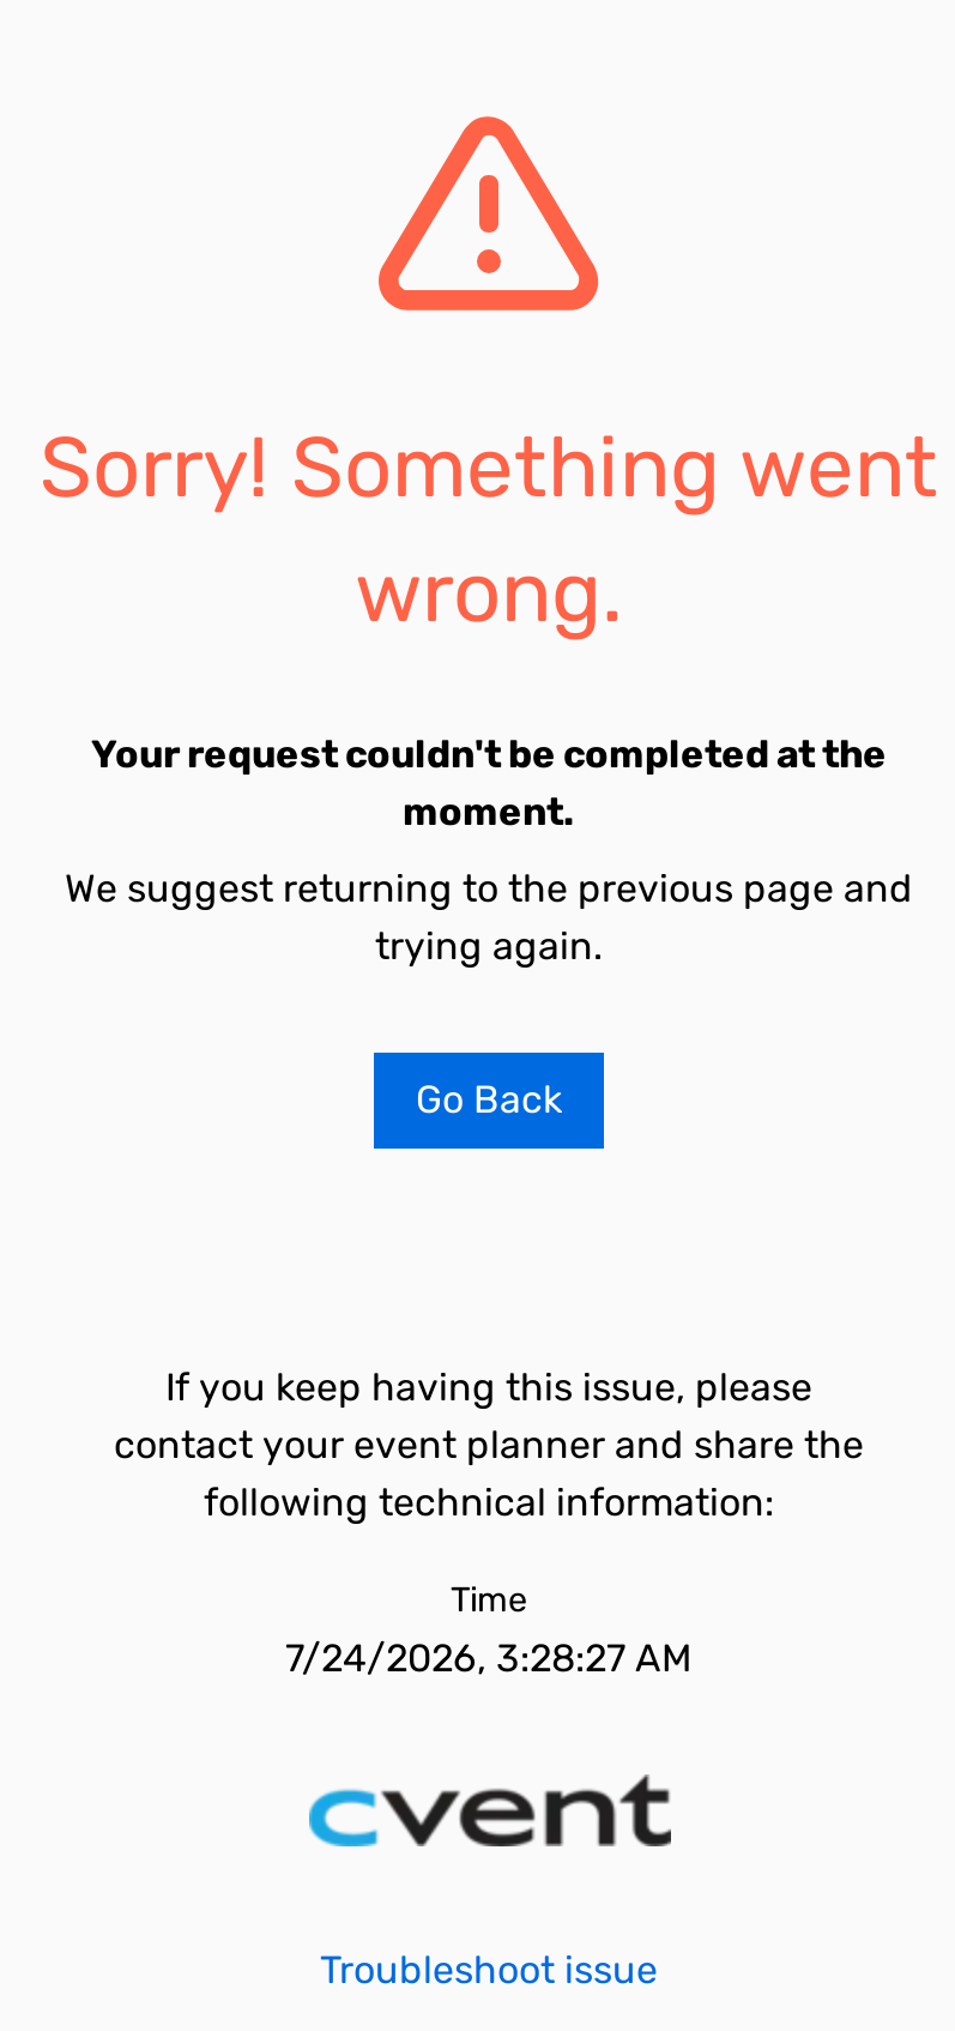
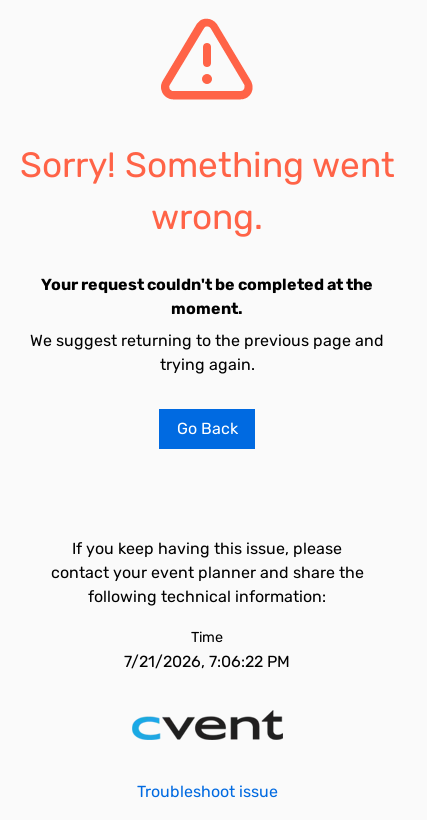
[285,1635,693,1681] 7/24/2026, 3:28:27 AM -> [124,652,290,671] 7/21/2026, 7:06:22 PM

